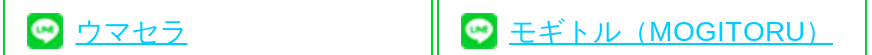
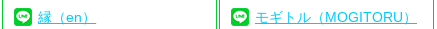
[75,15,187,47] ウマセラ -> [38,9,96,25] 縁（en）

